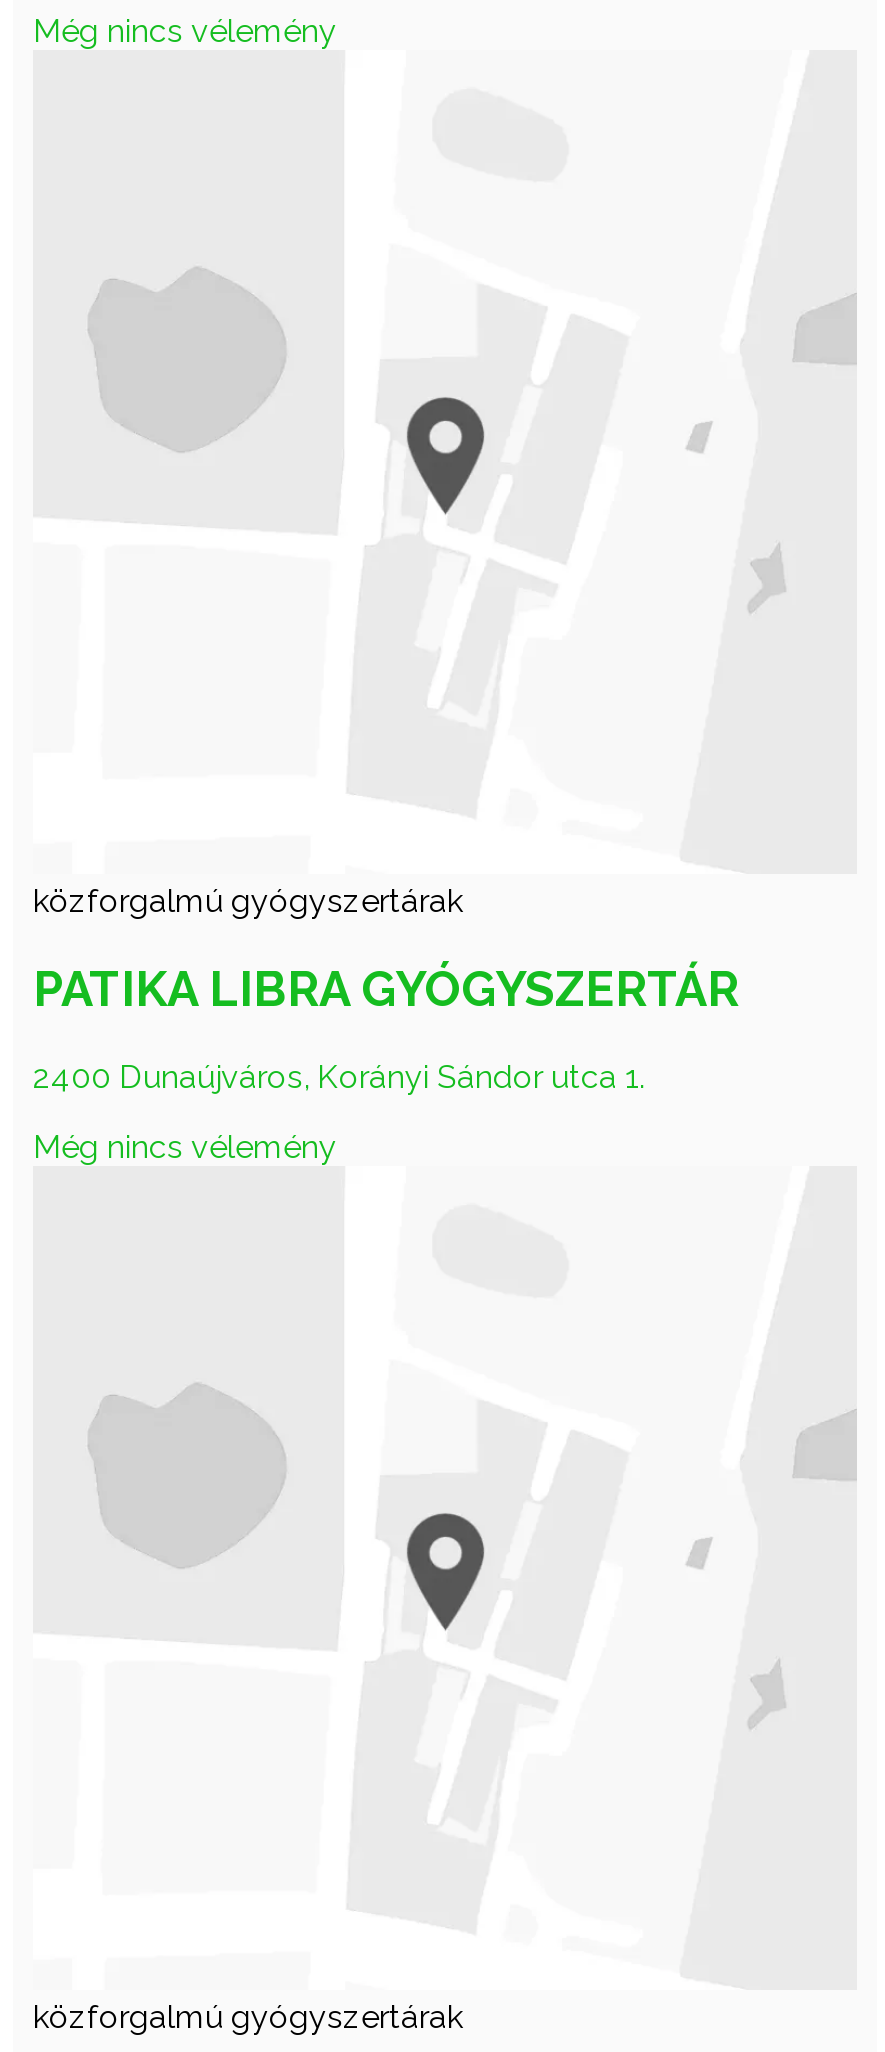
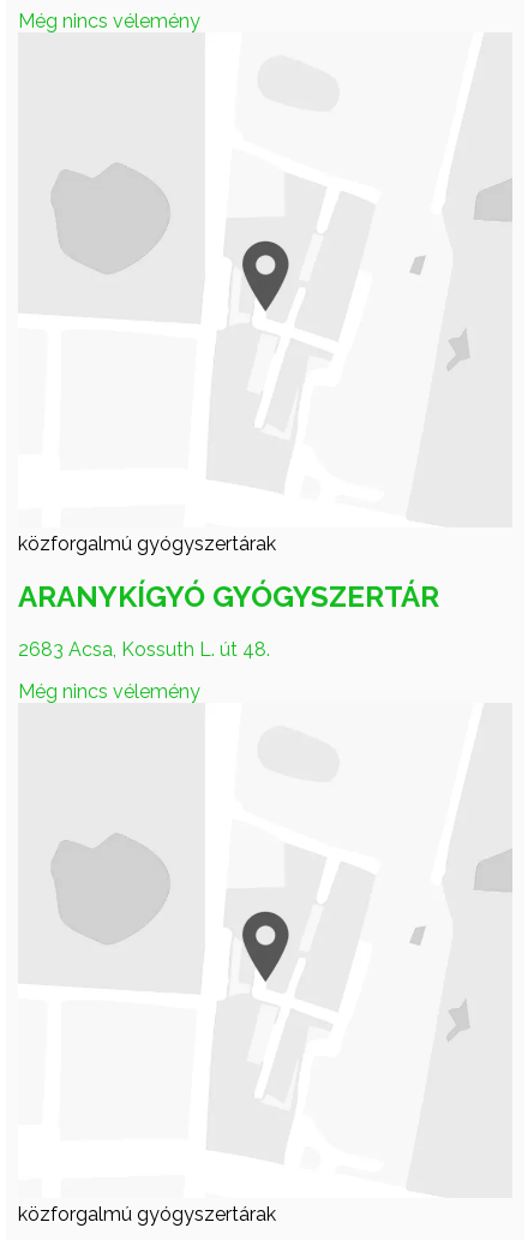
[33,960,739,1018] PATIKA LIBRA GYÓGYSZERTÁR -> [18,579,439,614] ARANYKÍGYÓ GYÓGYSZERTÁR
[33,1058,645,1096] 2400 Dunaújváros, Korányi Sándor utca 1. -> [18,638,270,661] 2683 Acsa, Kossuth L. út 48.

